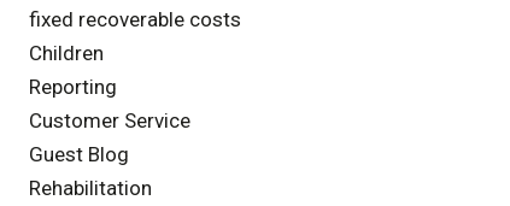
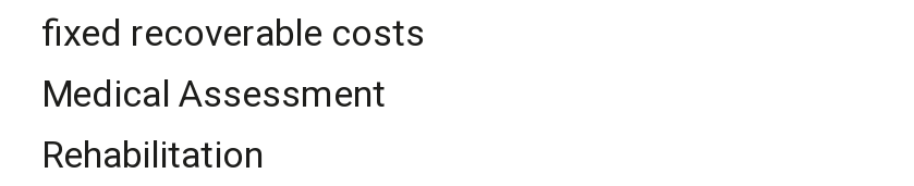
[29,41,190,166] Children | Reporting | Customer Service | Guest Blog -> [41,72,386,116] Medical Assessment

